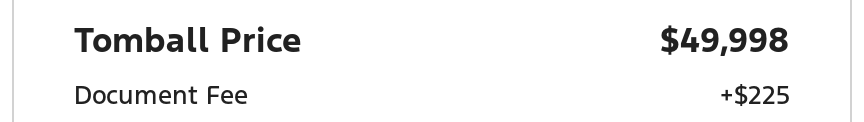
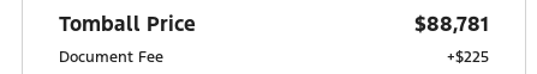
[660,18,790,62] $49,998 -> [414,11,489,37] $88,781

